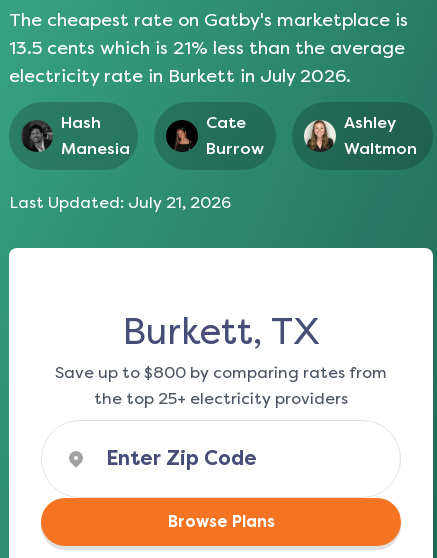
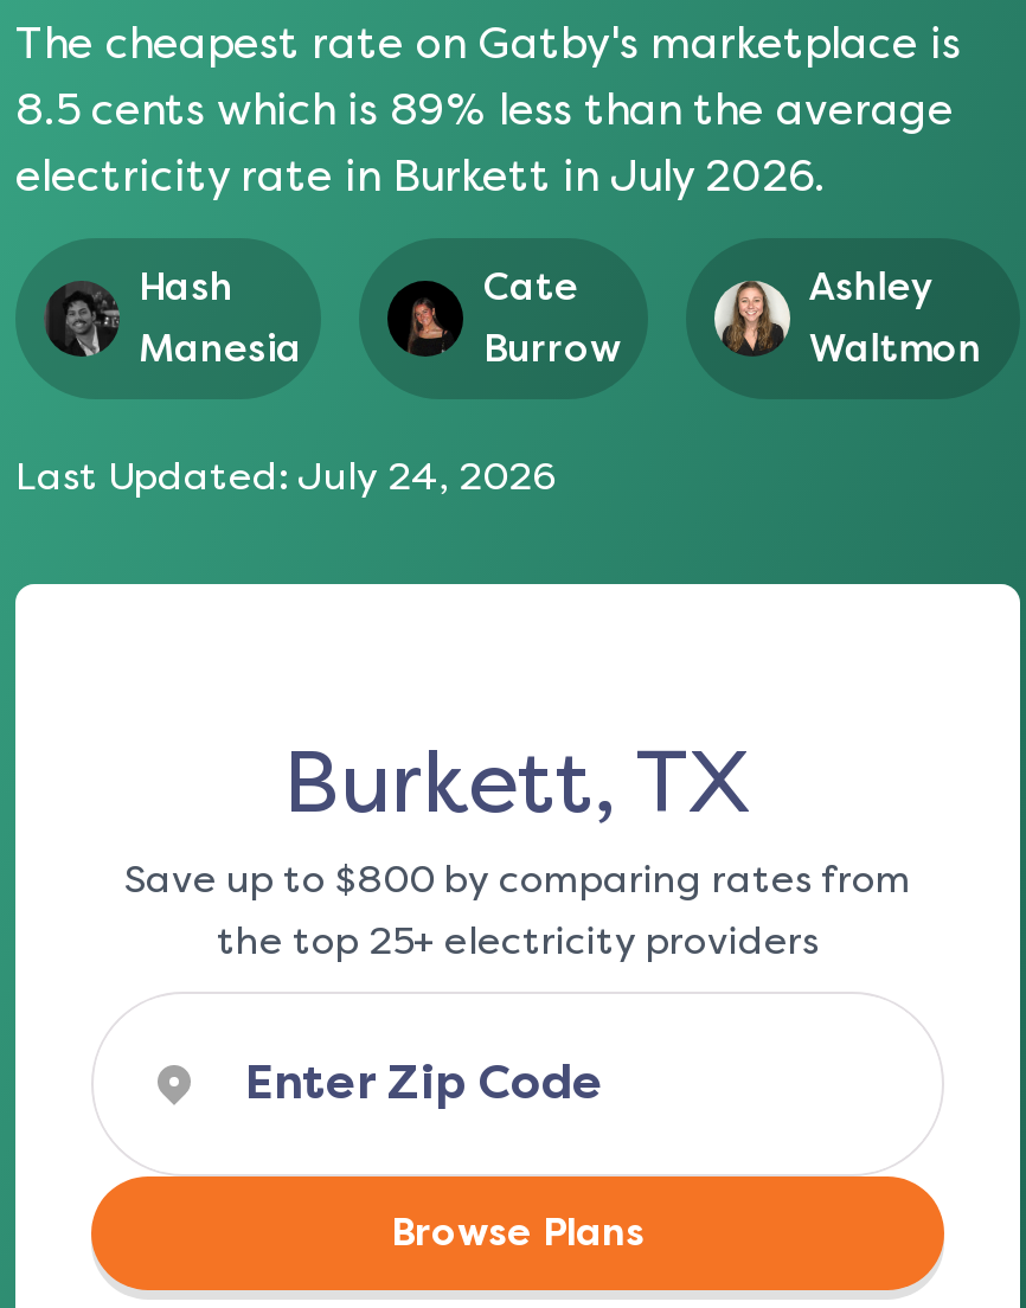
[9,37,405,59] 13.5 cents which is 21% less than the average -> [15,84,954,136] 8.5 cents which is 89% less than the average
[9,193,231,212] Last Updated: July 21, 2026 -> [15,454,556,499] Last Updated: July 24, 2026

